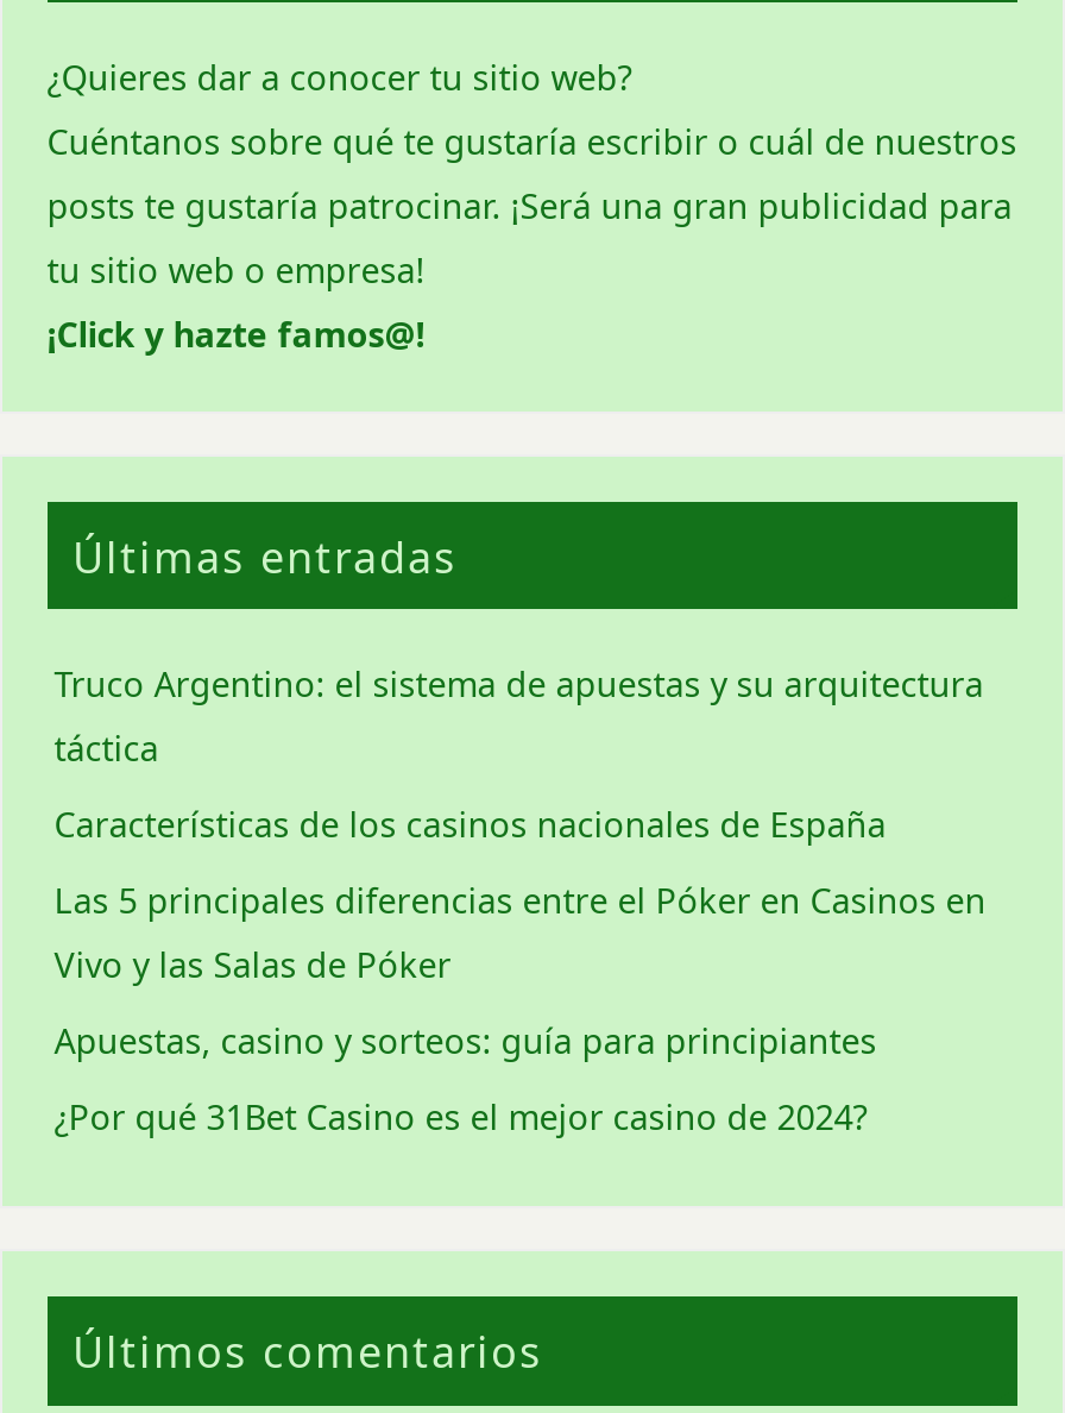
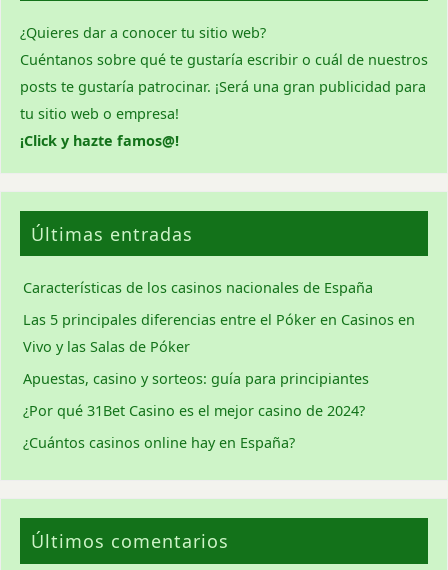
[54,662,983,771] Truco Argentino: el sistema de apuestas y su arquitectura | táctica -> none
moved [54,802,986,1140] -> [23,278,415,420]: Características de los casinos nacionales de España | Las 5 principales diferencias entre el Póker en Casinos en | Vivo y las Salas de Póker | Apuestas, casino y sorteos: guía para principiantes | ¿Por qué 31Bet Casino es el mejor casino de 2024?
none -> [23,433,295,452] ¿Cuántos casinos online hay en España?

